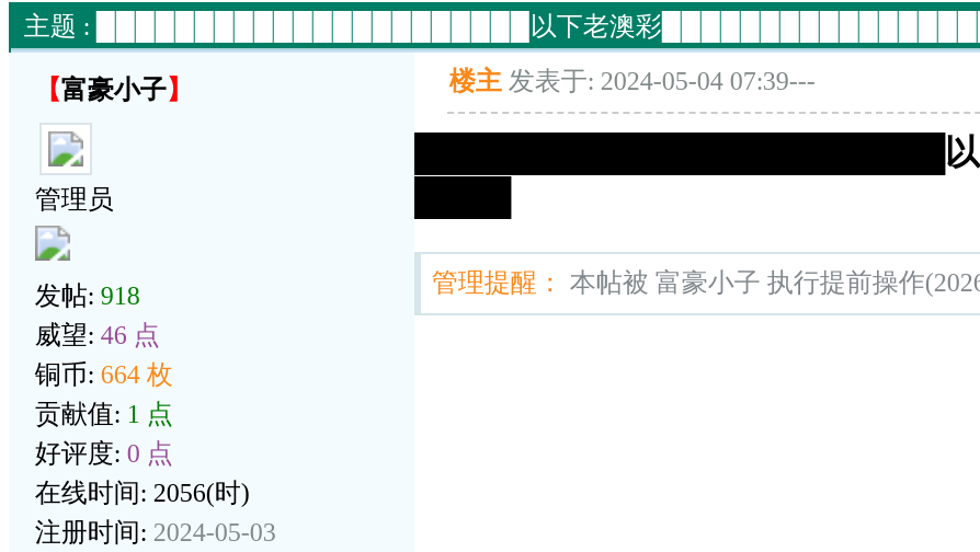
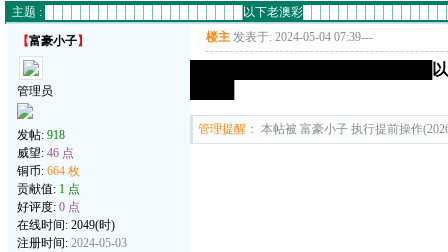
[35,478,250,508] 在线时间: 2056(时) -> [17,218,115,232] 在线时间: 2049(时)

